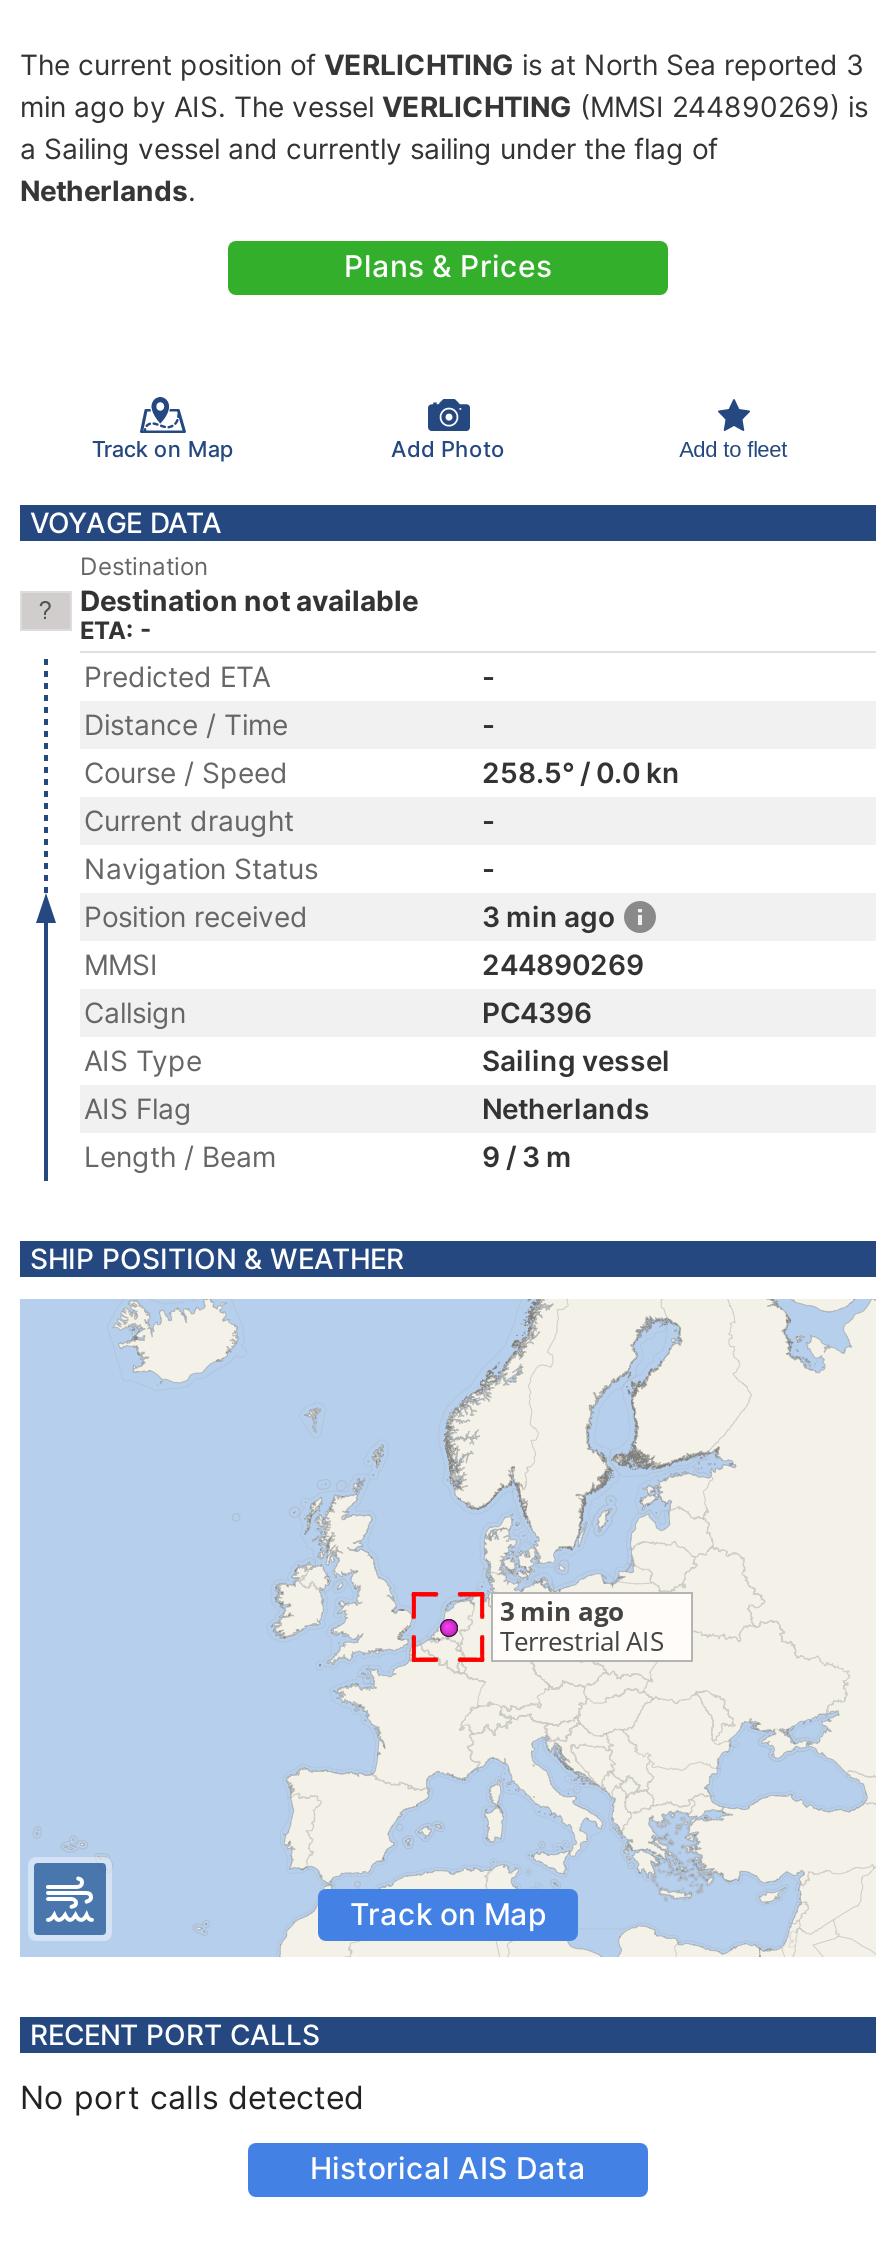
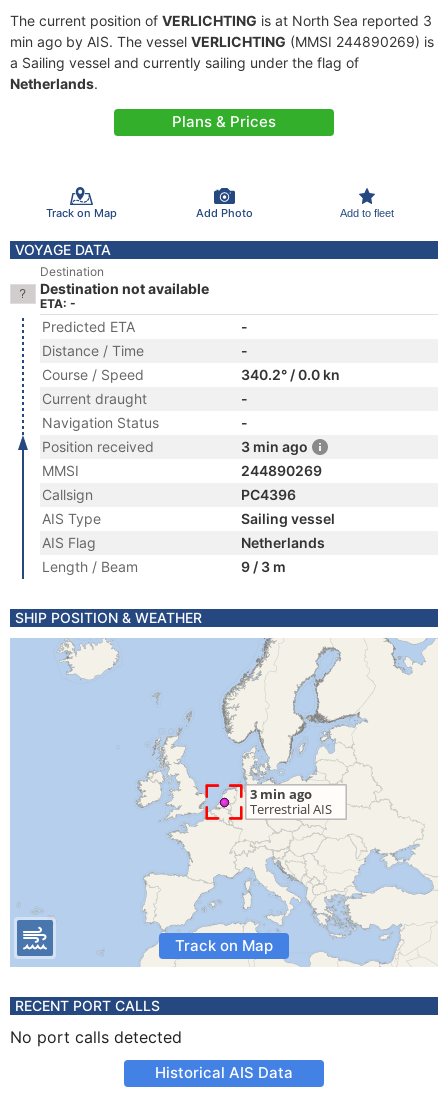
[482,755,680,789] 258.5° / 0.0 kn -> [241,366,340,383] 340.2° / 0.0 kn

